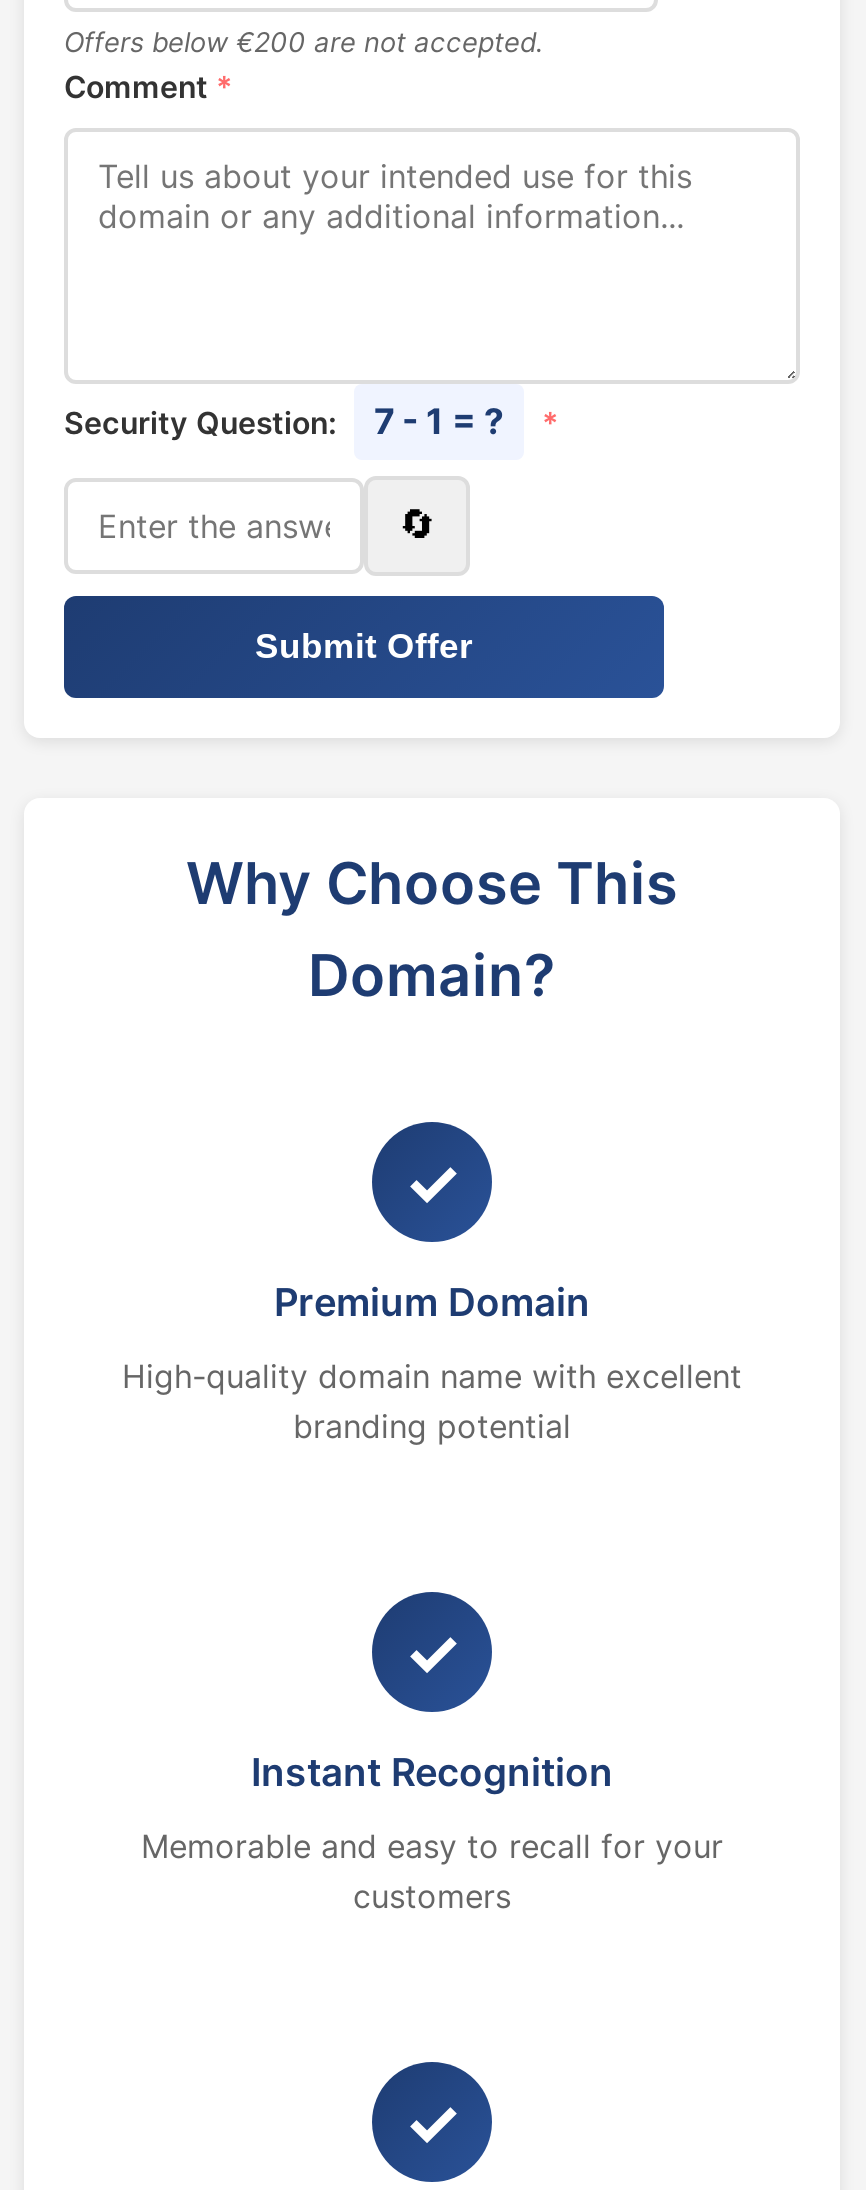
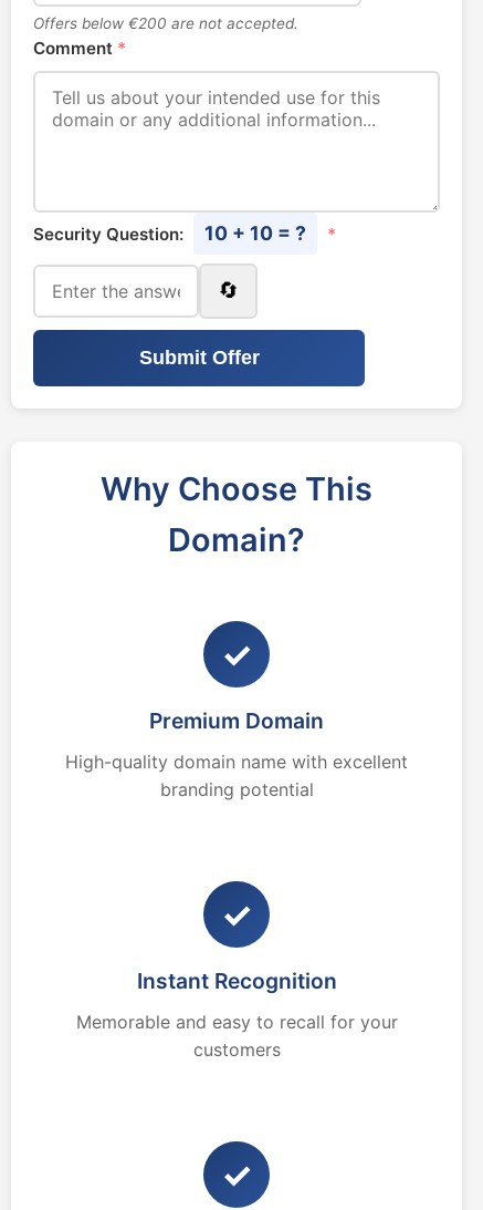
[374,400,504,442] 7 - 1 = ? -> [204,221,306,245] 10 + 10 = ?

